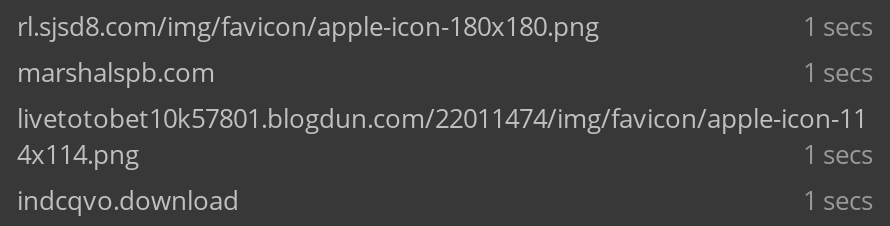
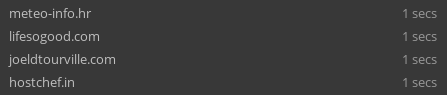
[17,8,599,44] rl.sjsd8.com/img/favicon/apple-icon-180x180.png -> [9,4,91,22] meteo-info.hr
[17,54,215,90] marshalspb.com -> [9,27,100,45] lifesogood.com
[17,100,867,172] livetotobet10k57801.blogdun.com/22011474/img/favicon/apple-icon-11 | 4x114.png -> [9,50,116,68] joeldtourville.com
[17,182,239,218] indcqvo.download -> [9,73,75,91] hostchef.in

